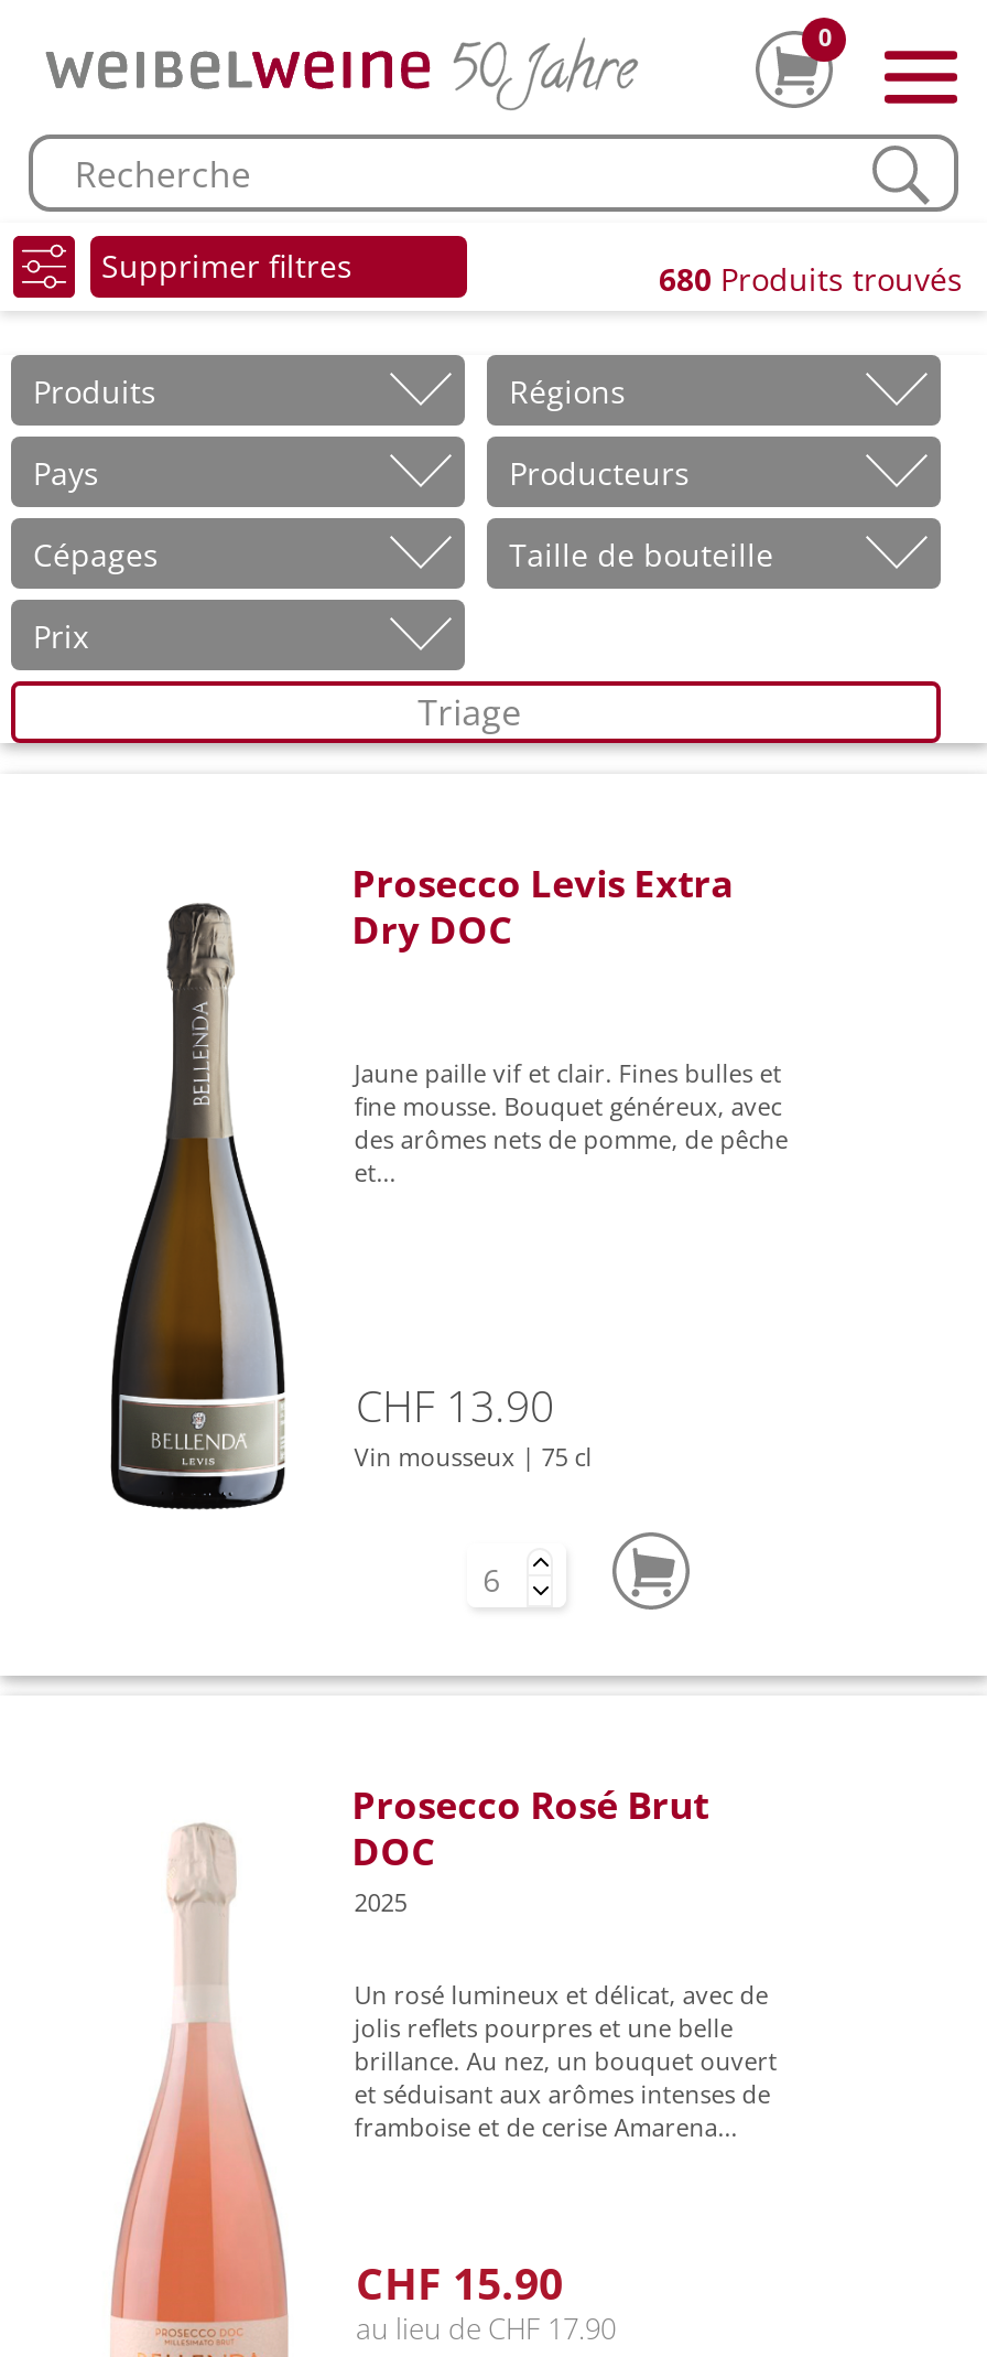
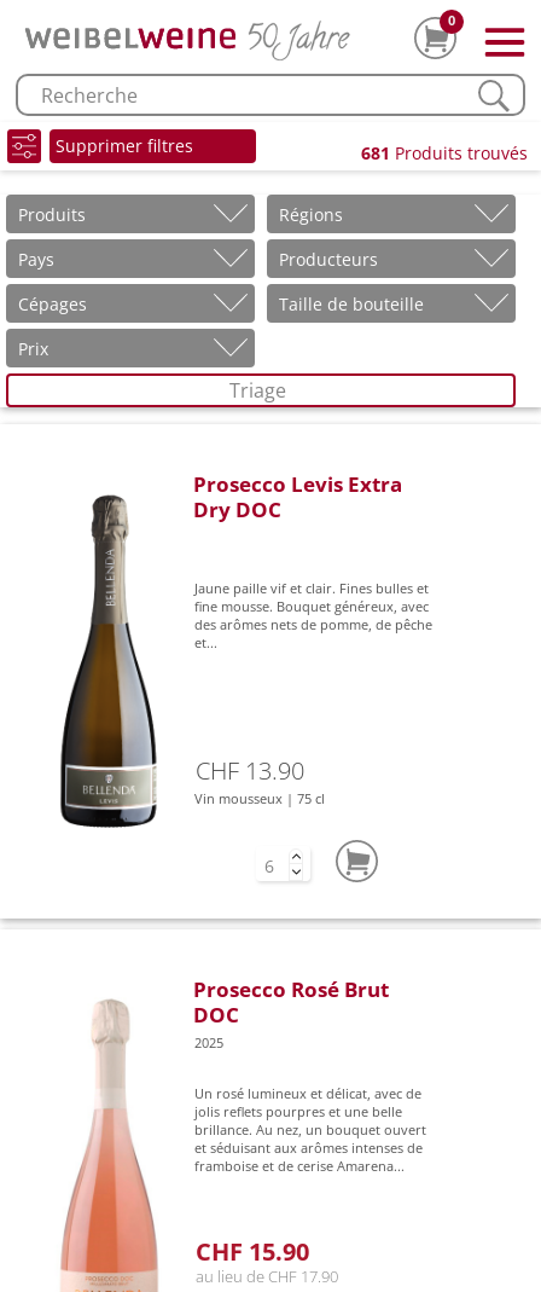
[659,258,963,300] 680 Produits trouvés -> [361,141,528,164] 681 Produits trouvés

